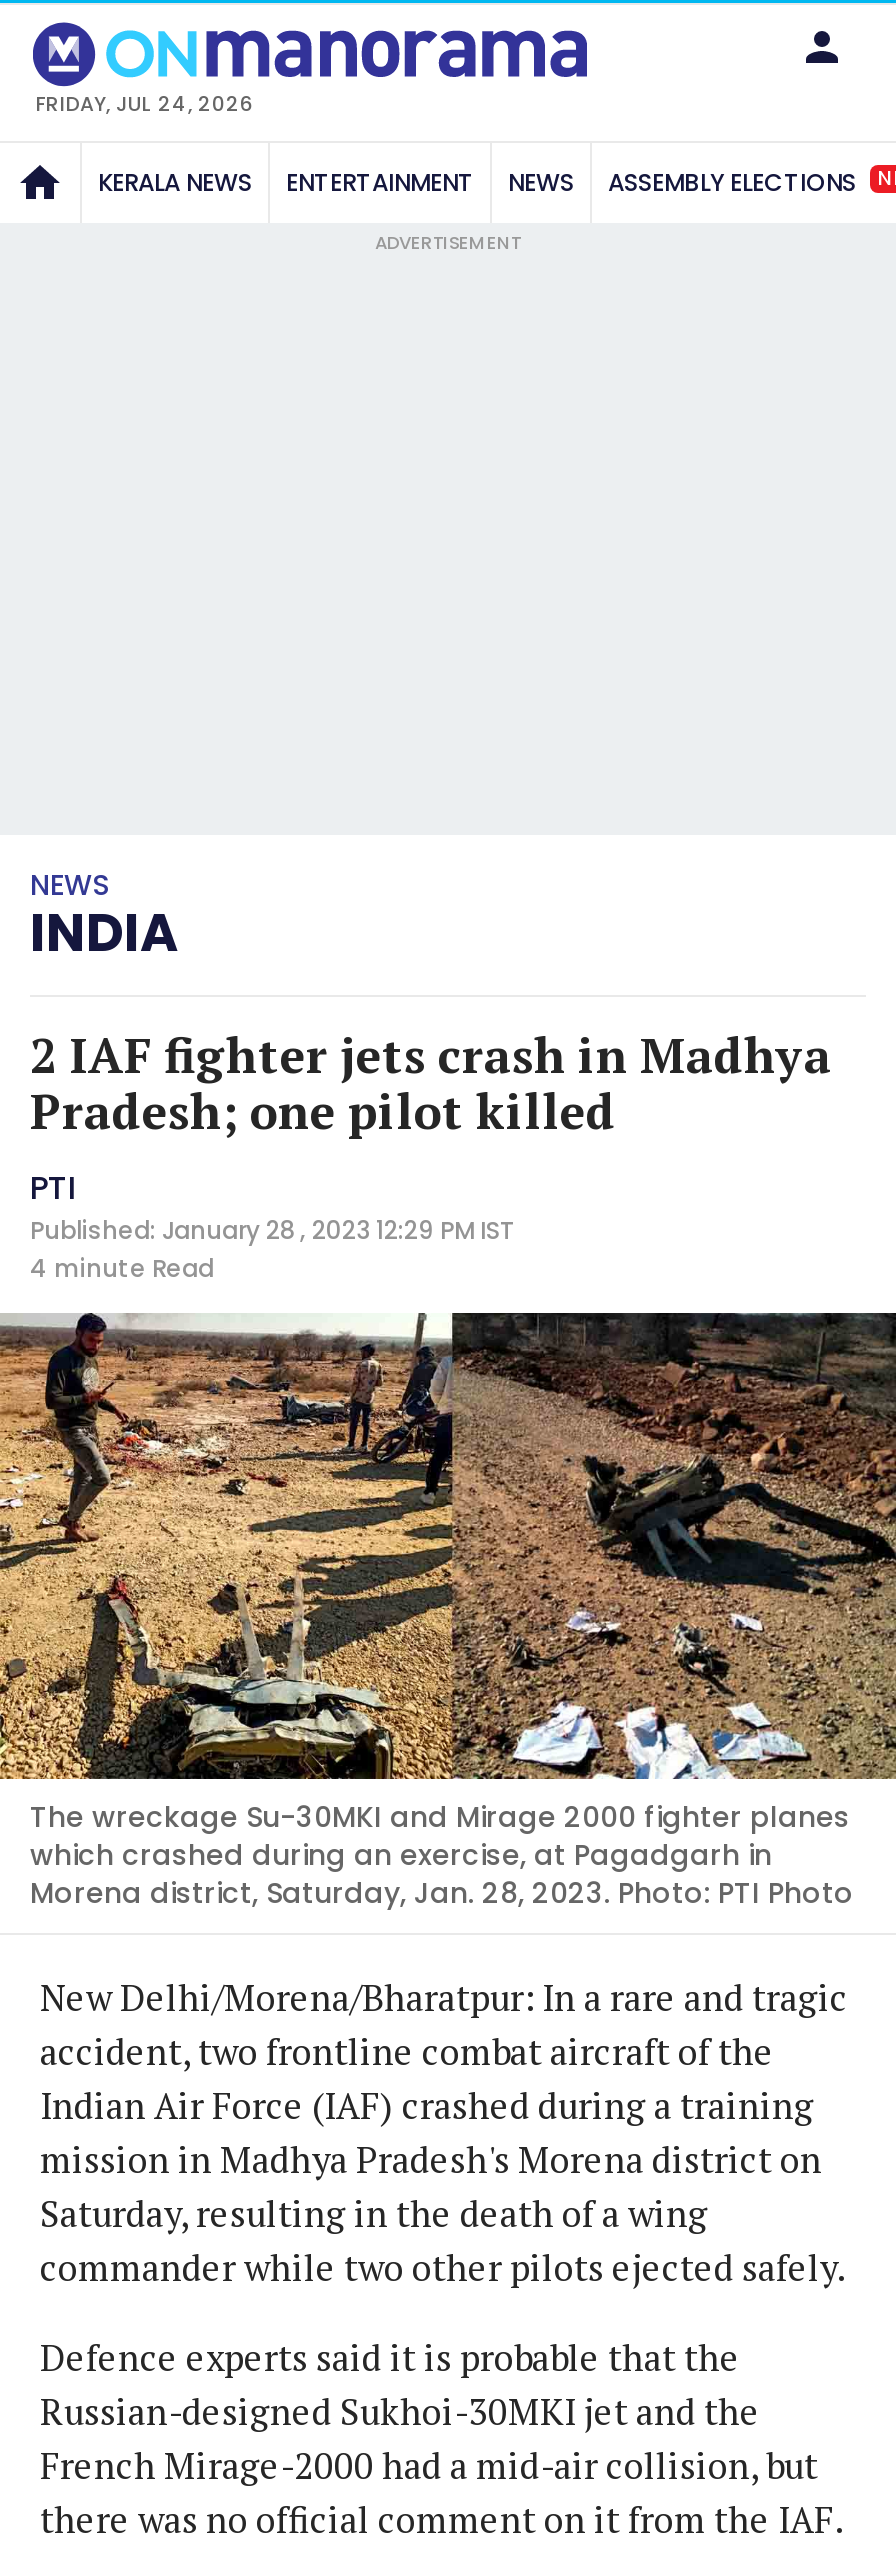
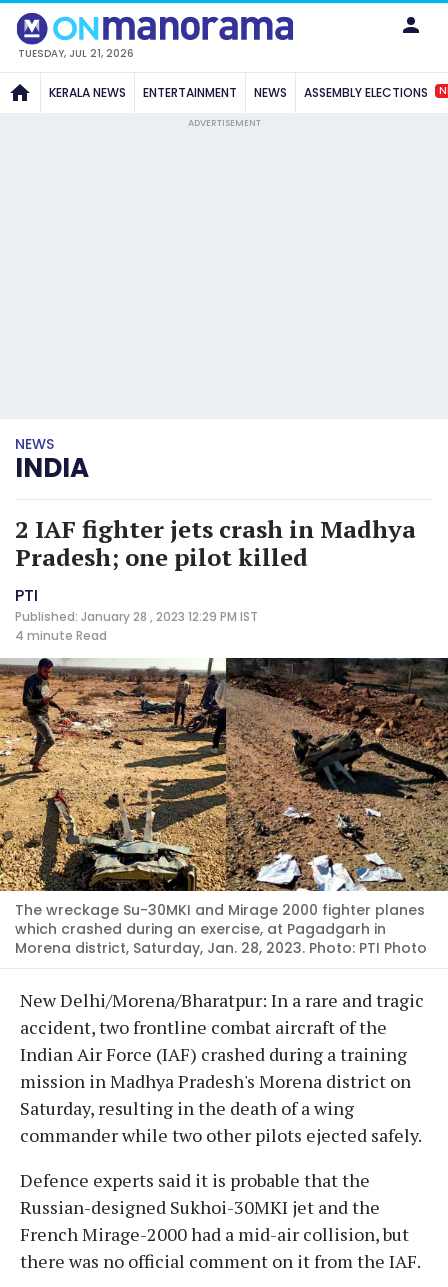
[36,88,254,118] FRIDAY, JUL 24, 2026 -> [18,46,134,61] TUESDAY, JUL 21, 2026

